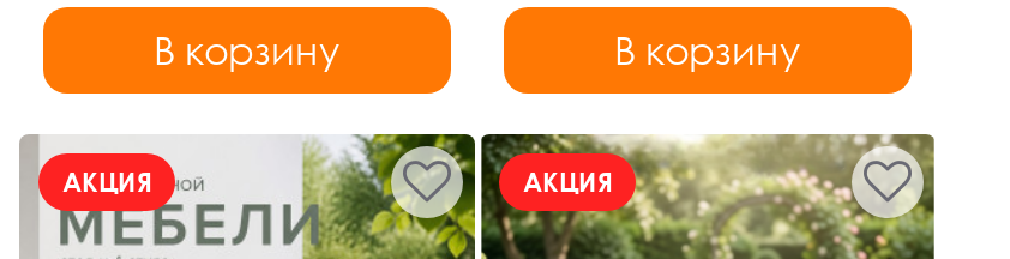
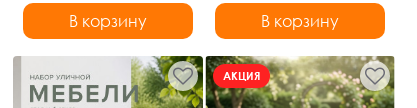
[62,164,151,200] АКЦИЯ -> none

